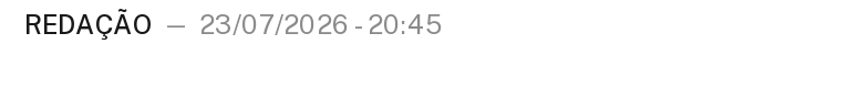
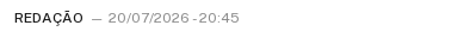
[24,10,443,41] REDAÇÃO 23/07/2026 - 20:45 -> [14,10,240,26] REDAÇÃO 20/07/2026 - 20:45

